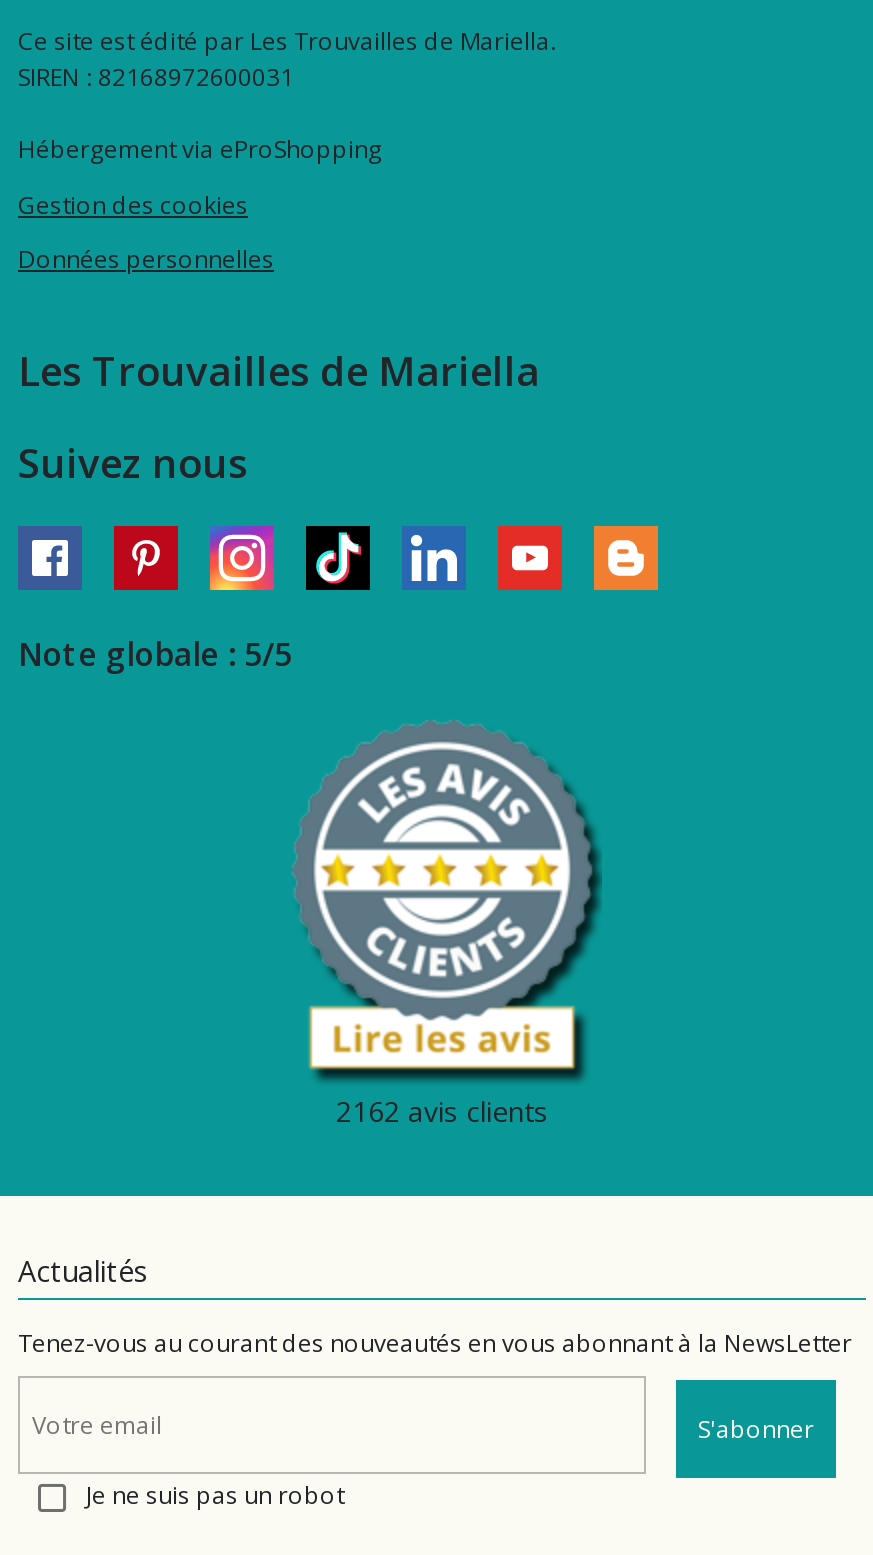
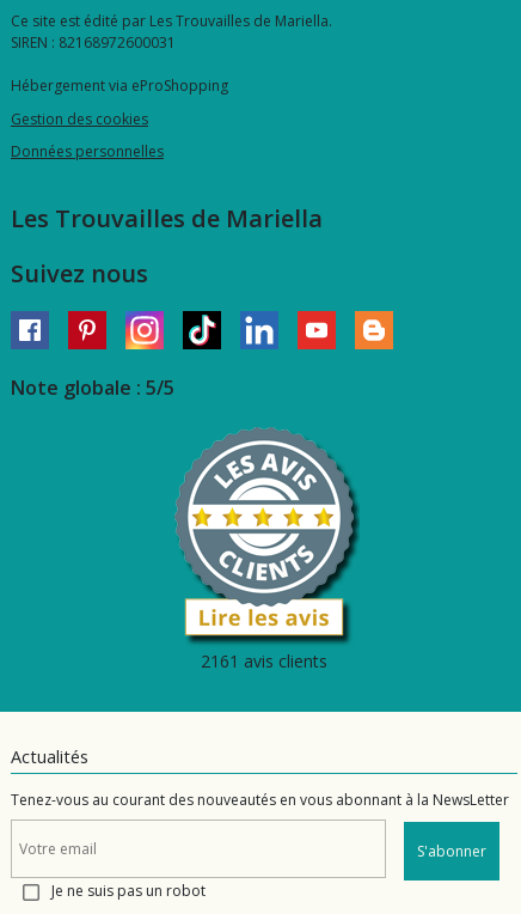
[336,1093,548,1131] 2162 avis clients -> [201,650,327,673] 2161 avis clients

